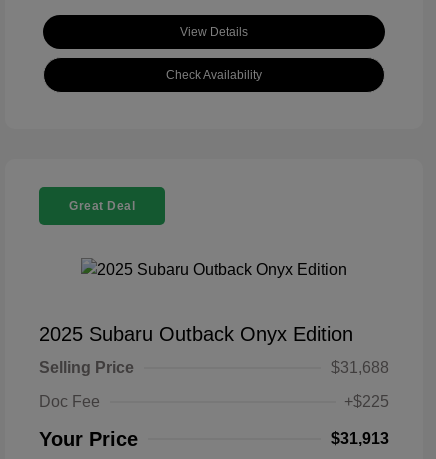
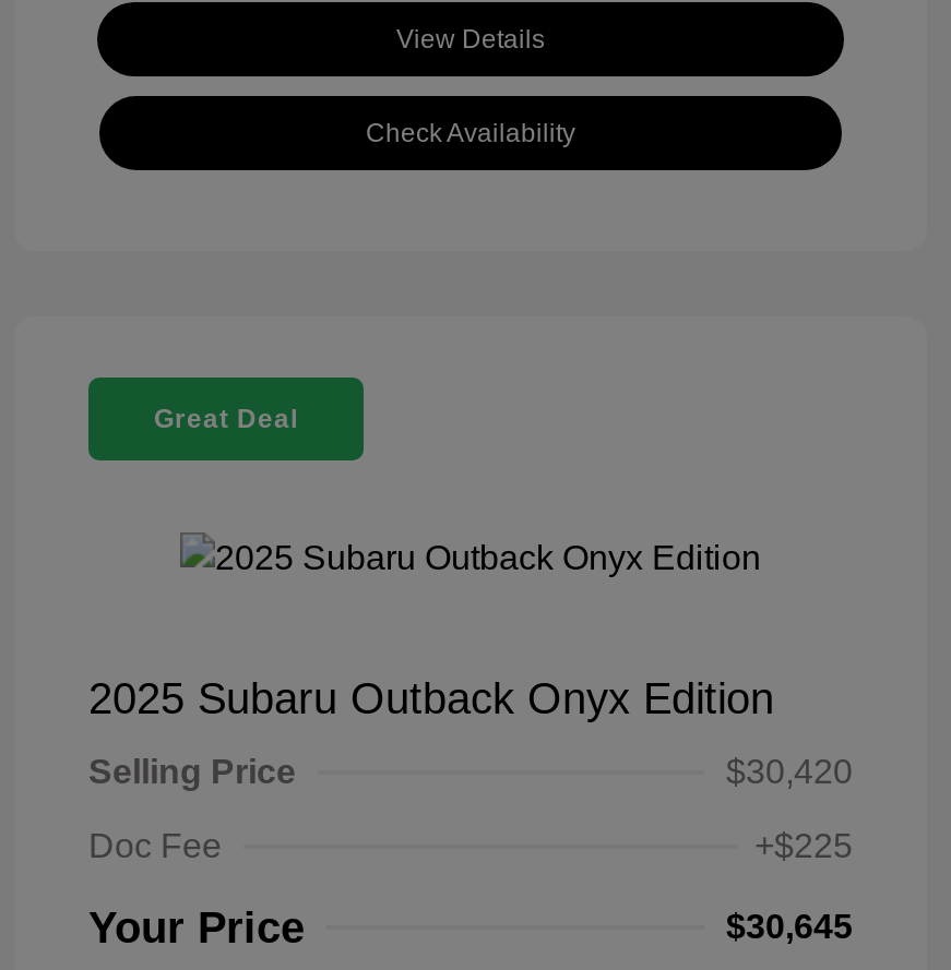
[331,359,389,376] $31,688 -> [726,752,853,789] $30,420
[331,430,389,447] $31,913 -> [726,907,853,944] $30,645

